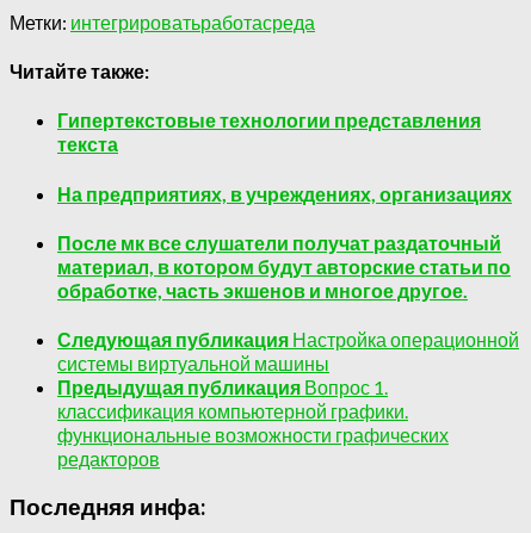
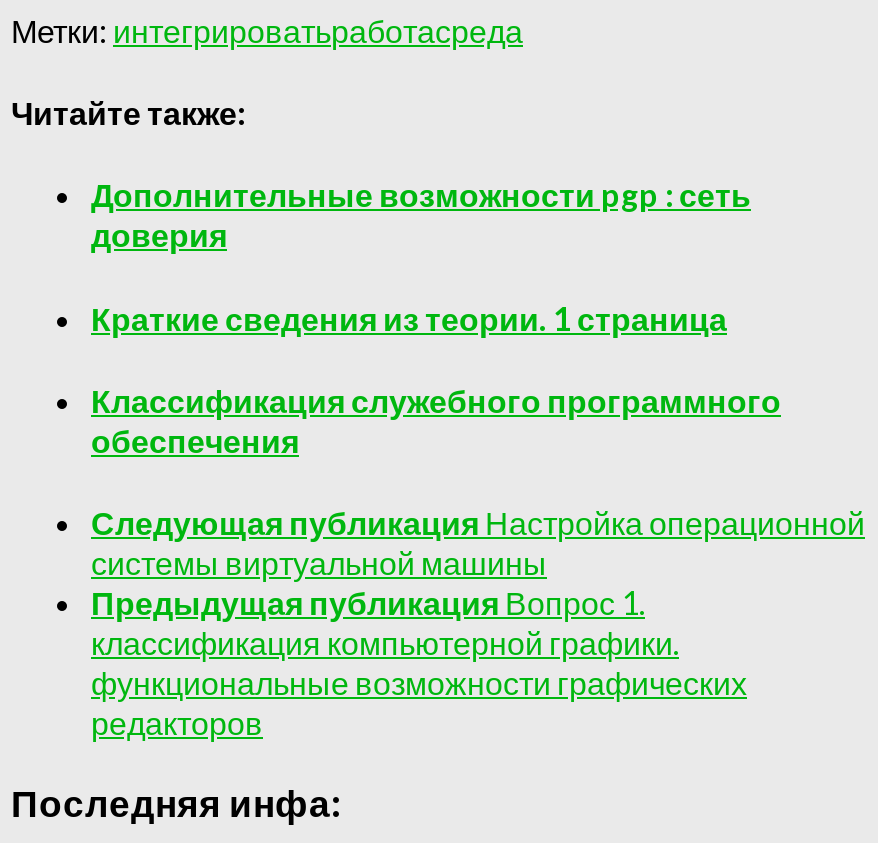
[57,109,481,156] Гипертекстовые технологии представления | текста -> [91,176,751,254] Дополнительные возможности pgp : сеть | доверия
[57,182,512,205] На предприятиях, в учреждениях, организациях -> [91,298,727,336] Краткие сведения из теории. 1 страница
[57,231,511,302] После мк все слушатели получат раздаточный | материал, в котором будут авторские статьи по | обработке, часть экшенов и многое другое. -> [91,381,781,459] Классификация служебного программного | обеспечения

